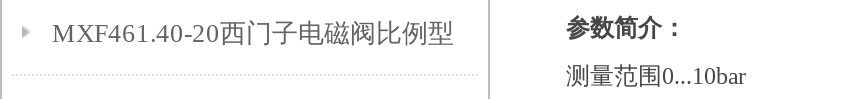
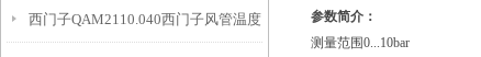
[52,18,454,48] MXF461.40-20西门子电磁阀比例型 -> [29,11,261,27] 西门子QAM2110.040西门子风管温度

